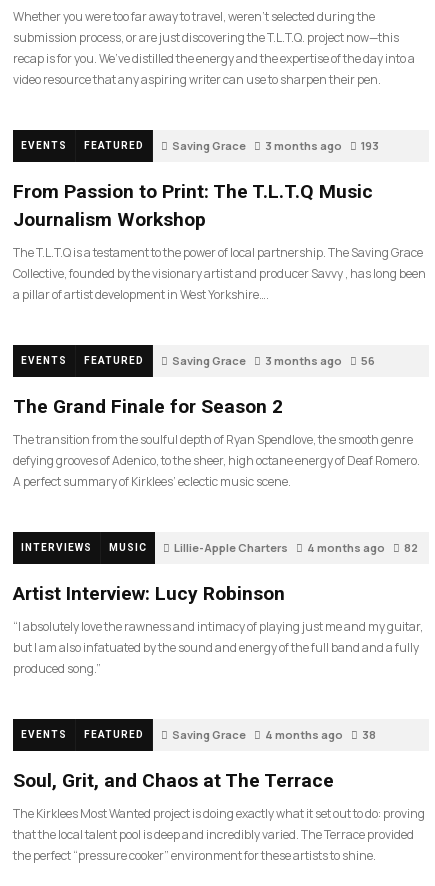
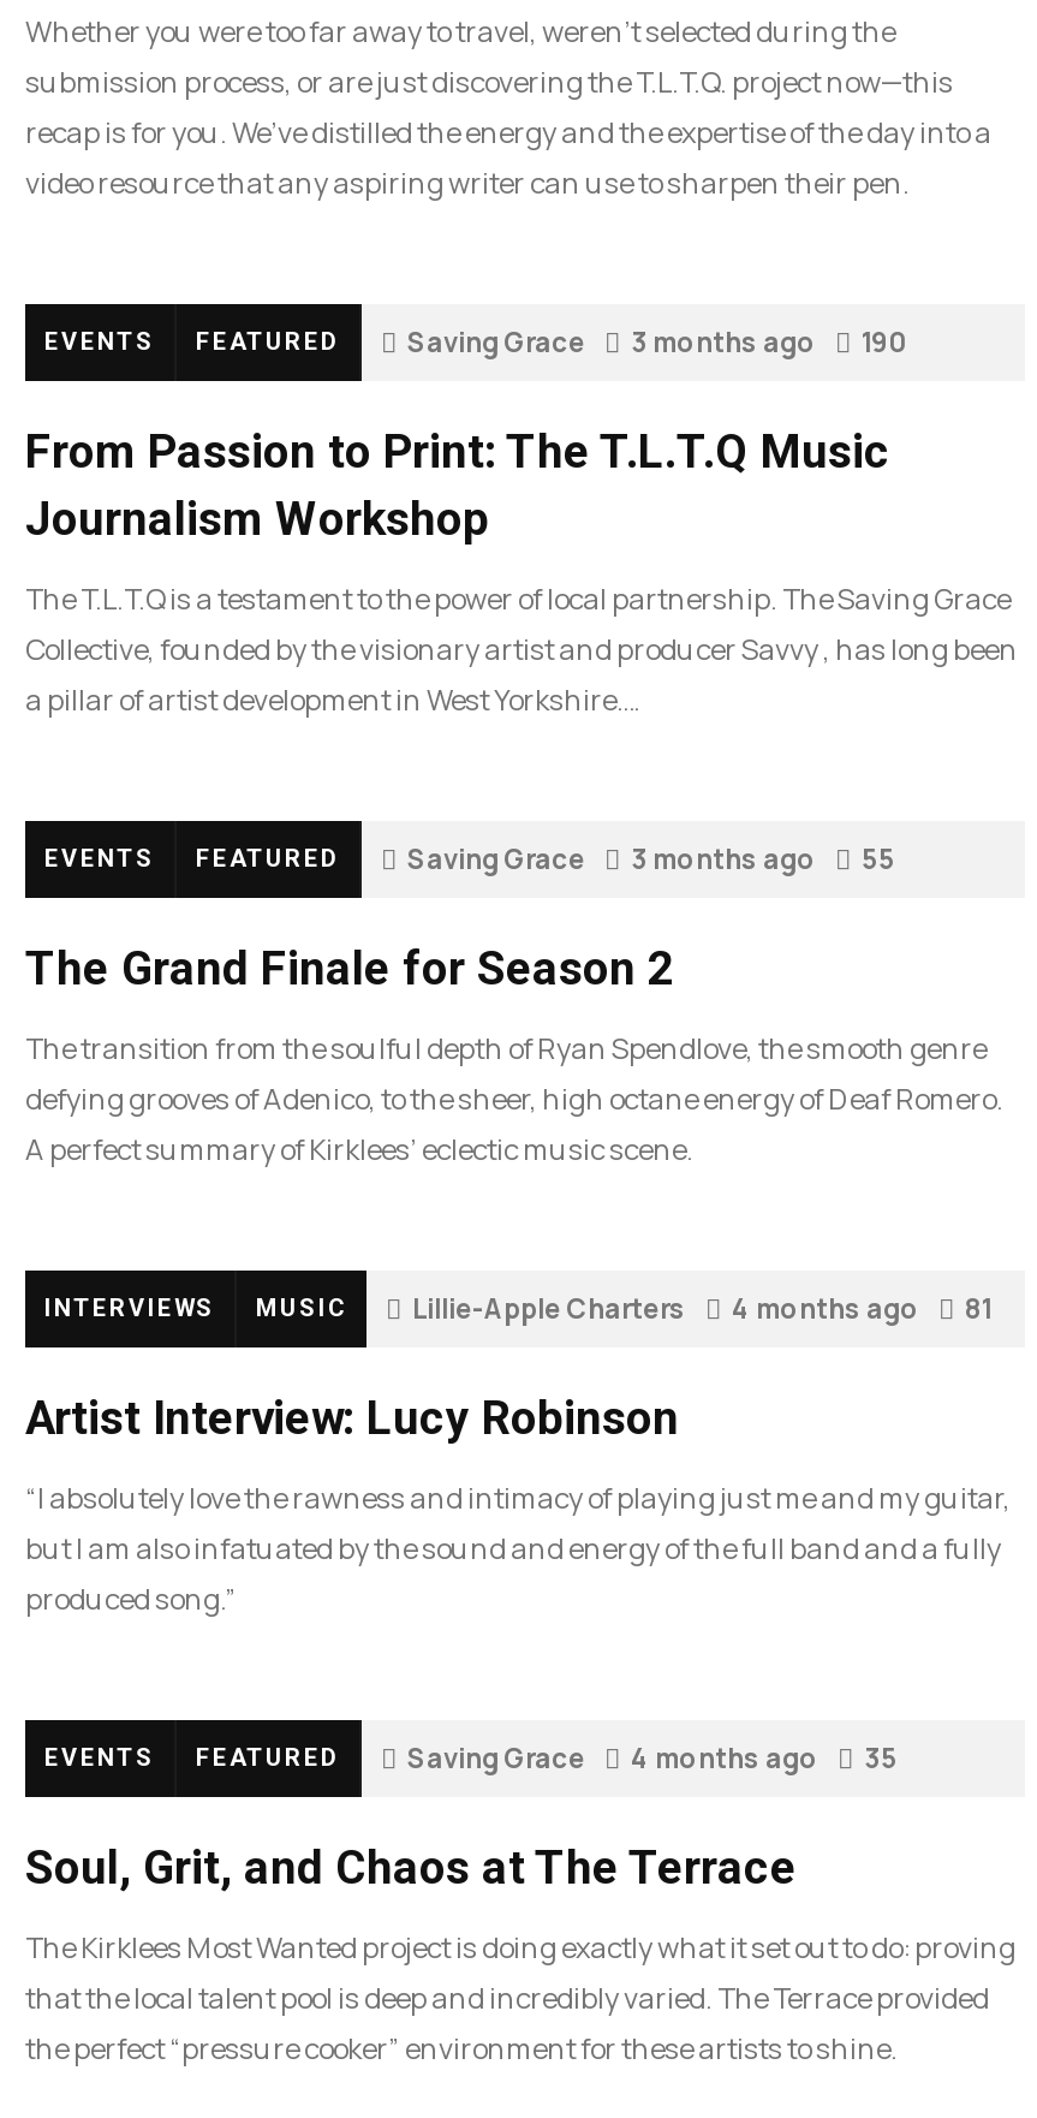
[172,138,379,153] Saving Grace 3 months ago 193 -> [407,323,905,359] Saving Grace 3 months ago 190
[172,353,375,368] Saving Grace 3 months ago 56 -> [407,840,895,876] Saving Grace 3 months ago 55
[174,540,418,555] Lillie-Apple Charters 4 months ago 82 -> [412,1290,991,1326] Lillie-Apple Charters 4 months ago 81
[172,727,376,742] Saving Grace 4 months ago 38 -> [407,1739,898,1775] Saving Grace 4 months ago 35

